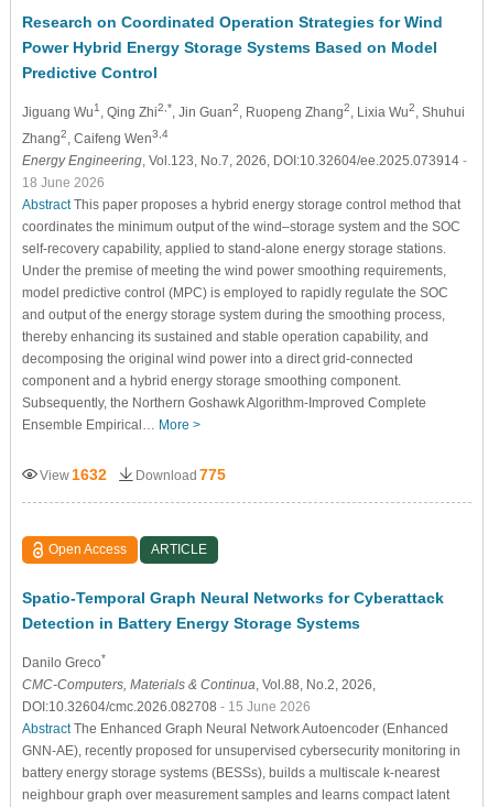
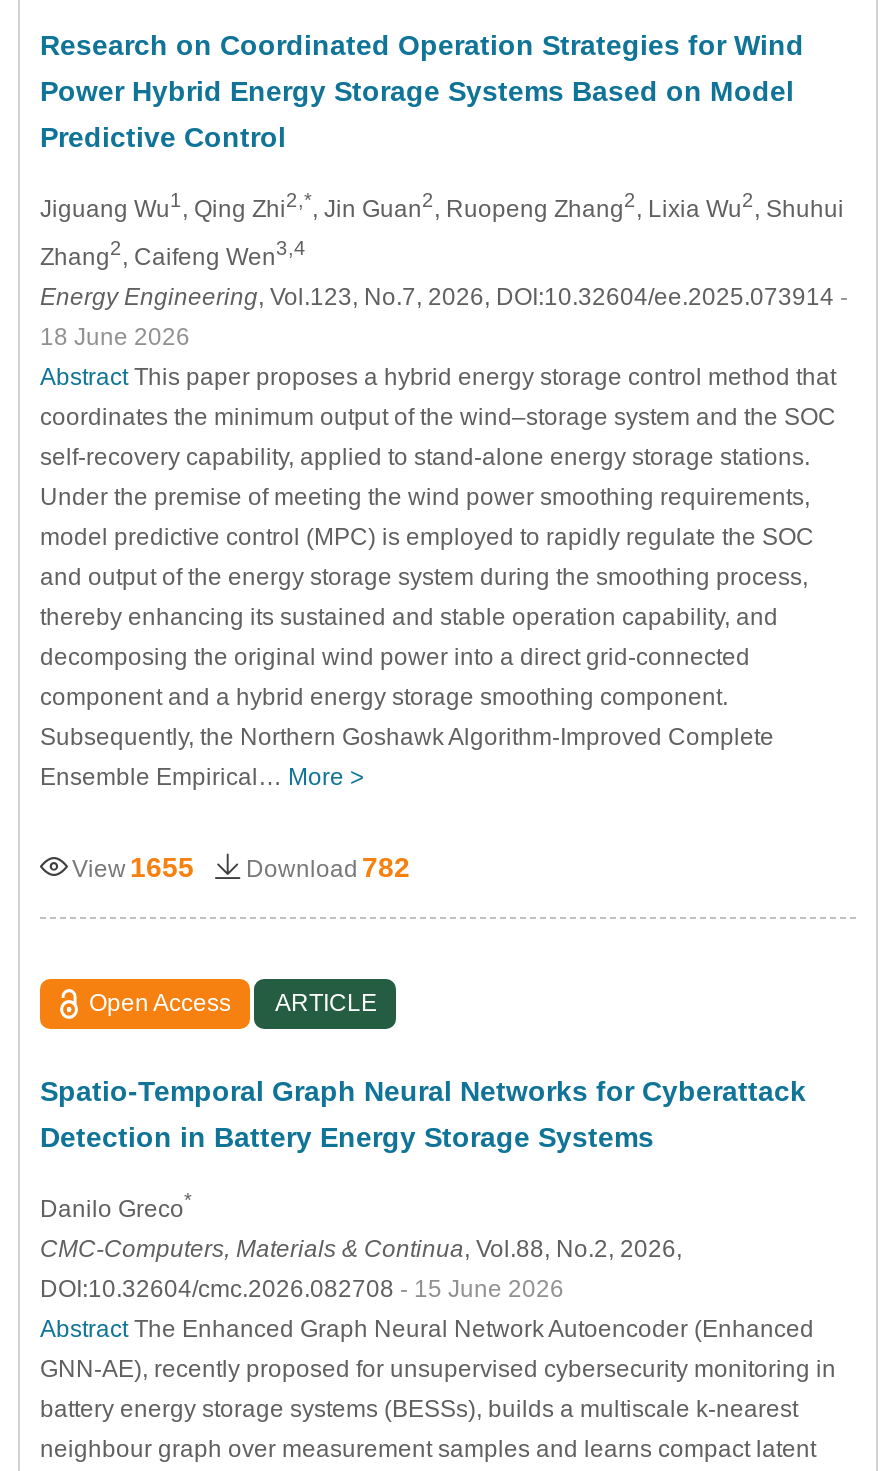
[40,465,107,483] View 1632 -> [72,850,194,882] View 1655
[135,465,226,483] Download 775 -> [246,850,410,882] Download 782

